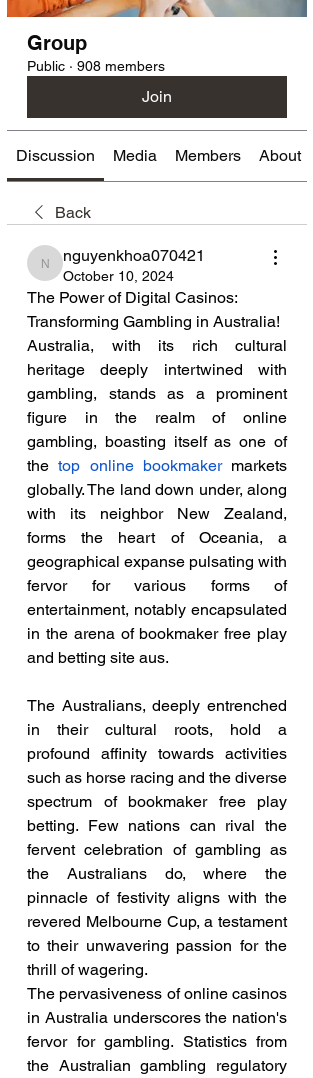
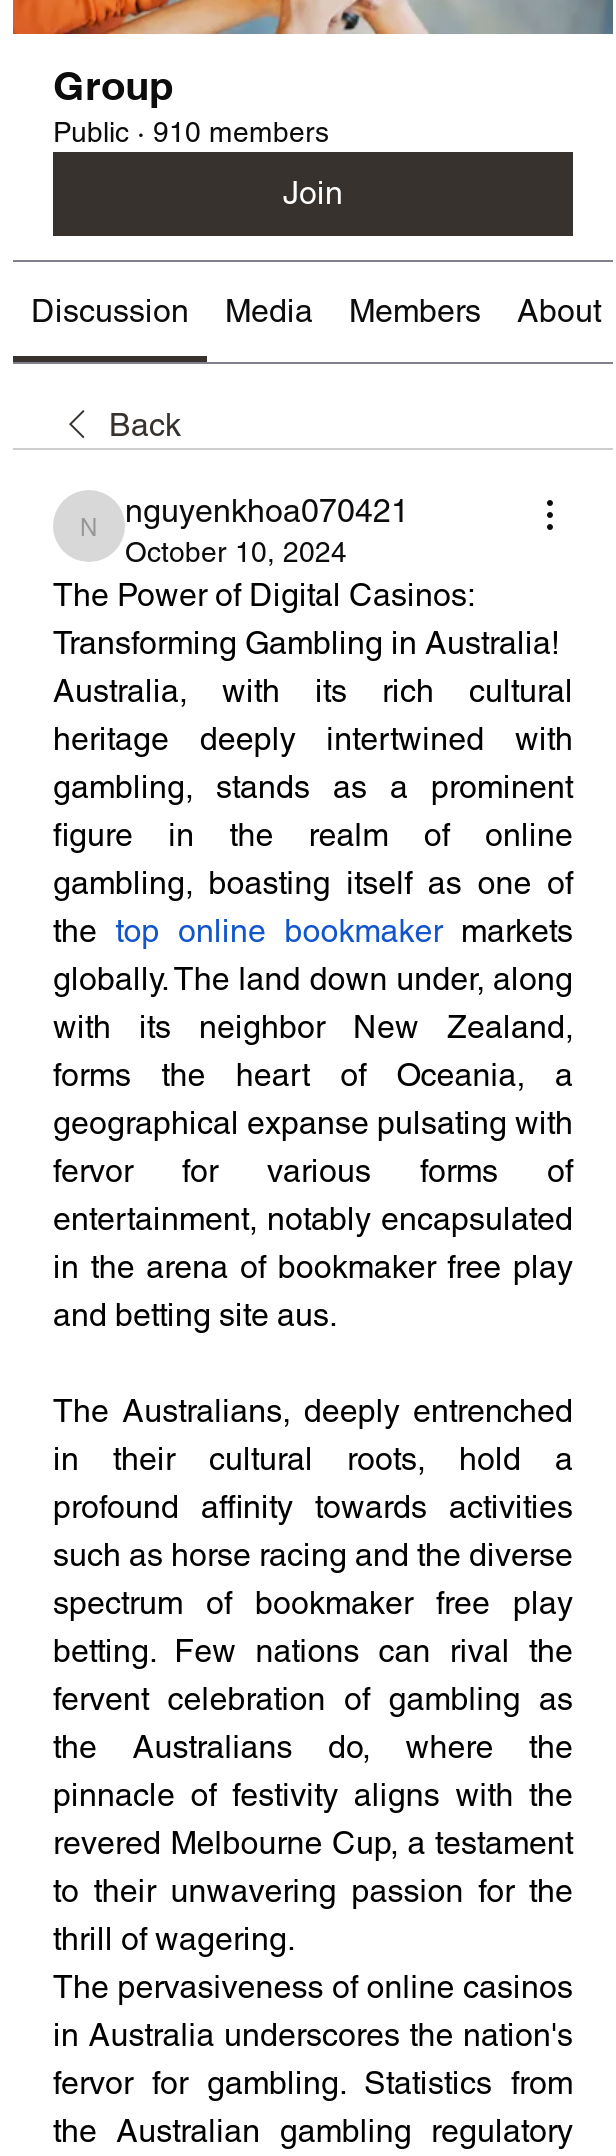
[27,58,165,74] Public · 908 members -> [53,116,329,148] Public · 910 members

